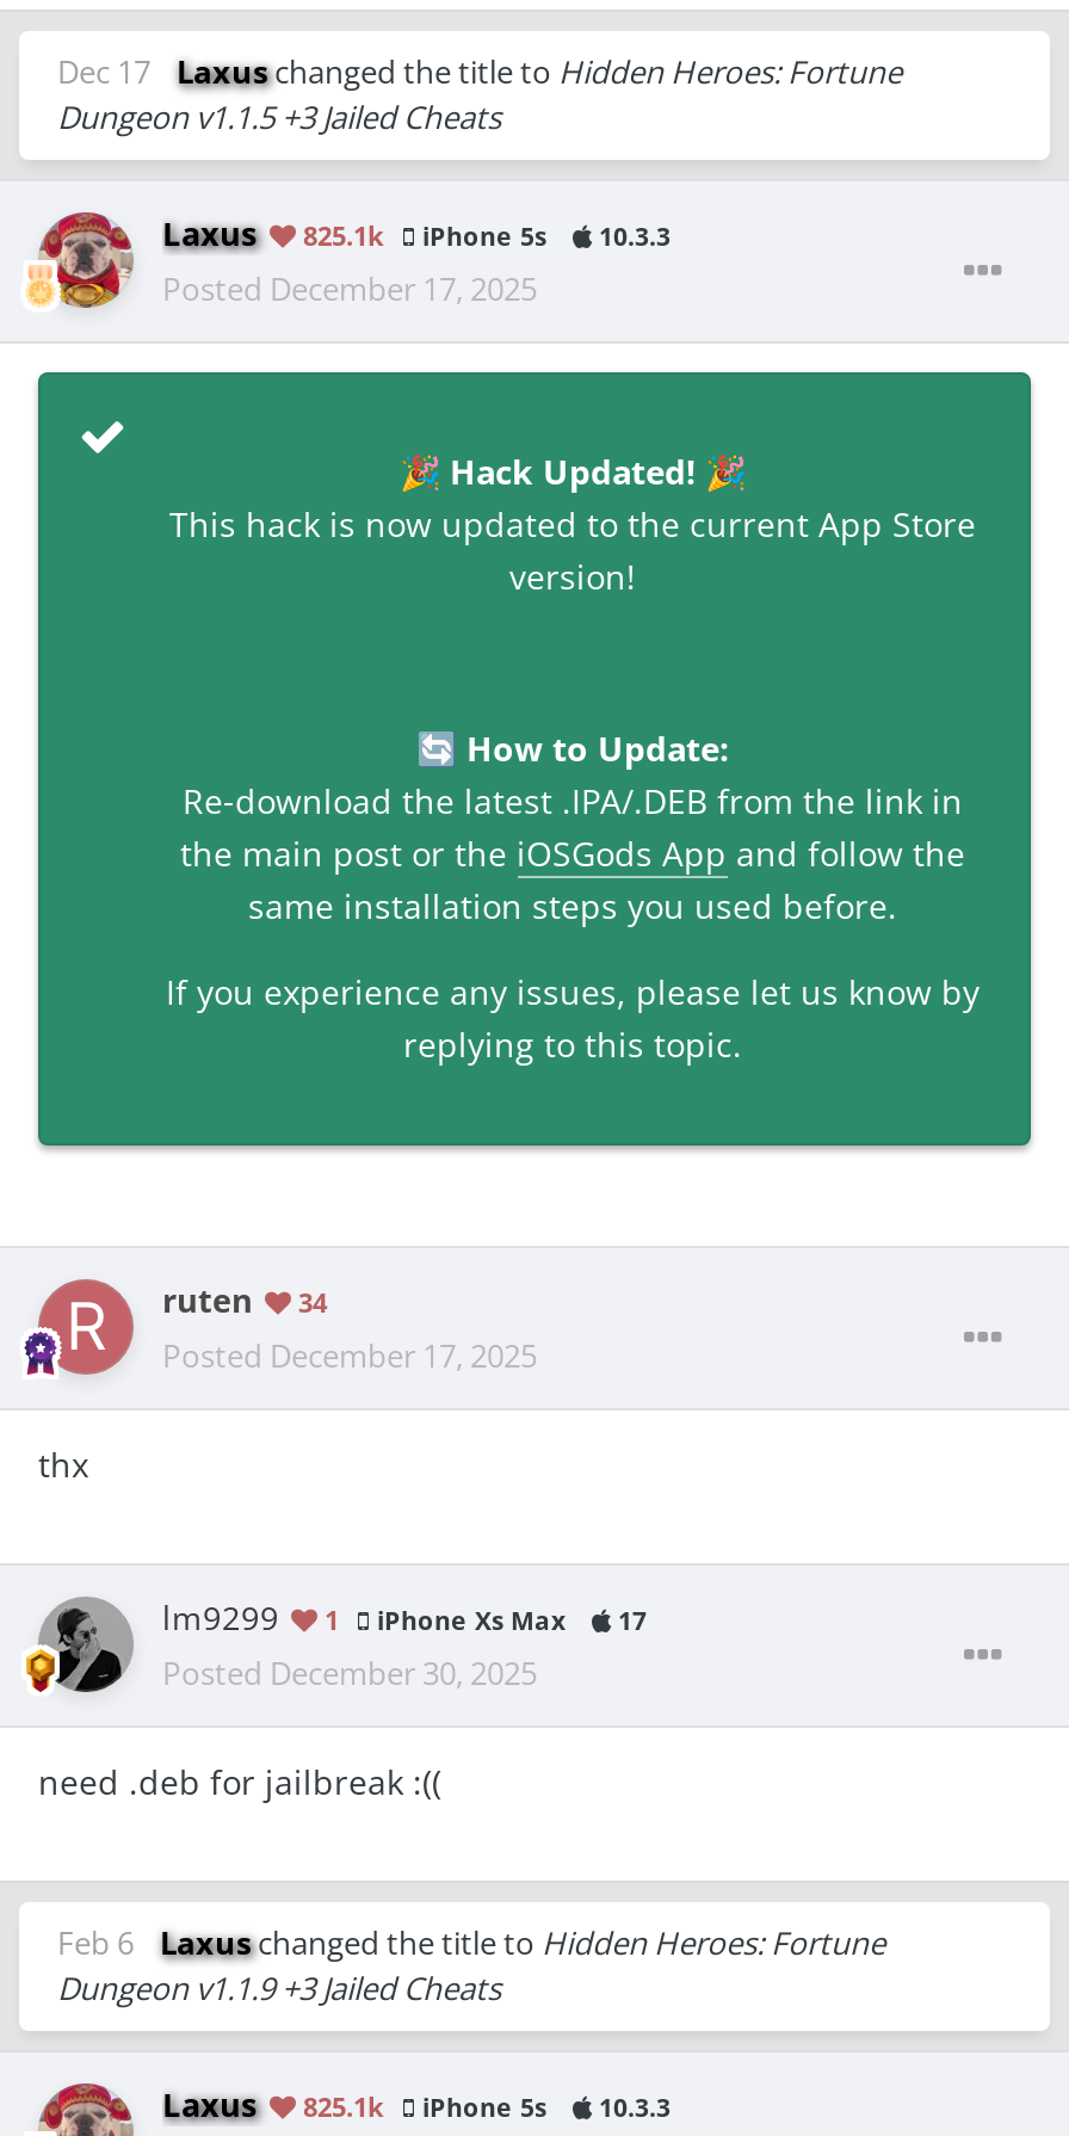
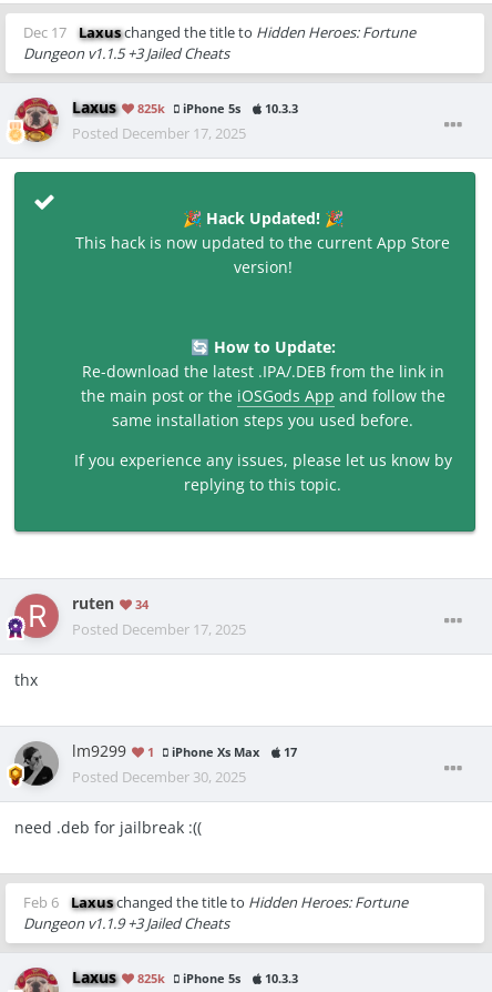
[162,212,671,255] Laxus 825.1k iPhone 5s 10.3.3 -> [72,98,298,118] Laxus 825k iPhone 5s 10.3.3
[162,2083,671,2126] Laxus 825.1k iPhone 5s 10.3.3 -> [72,967,298,987] Laxus 825k iPhone 5s 10.3.3

